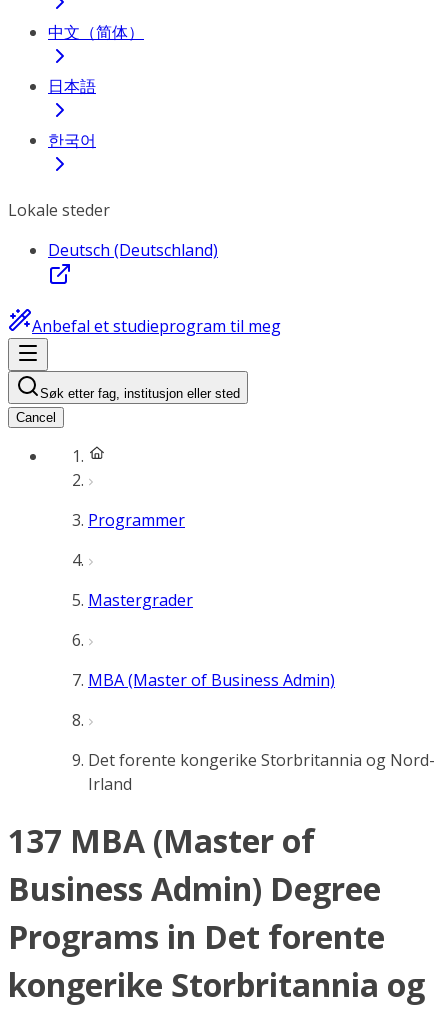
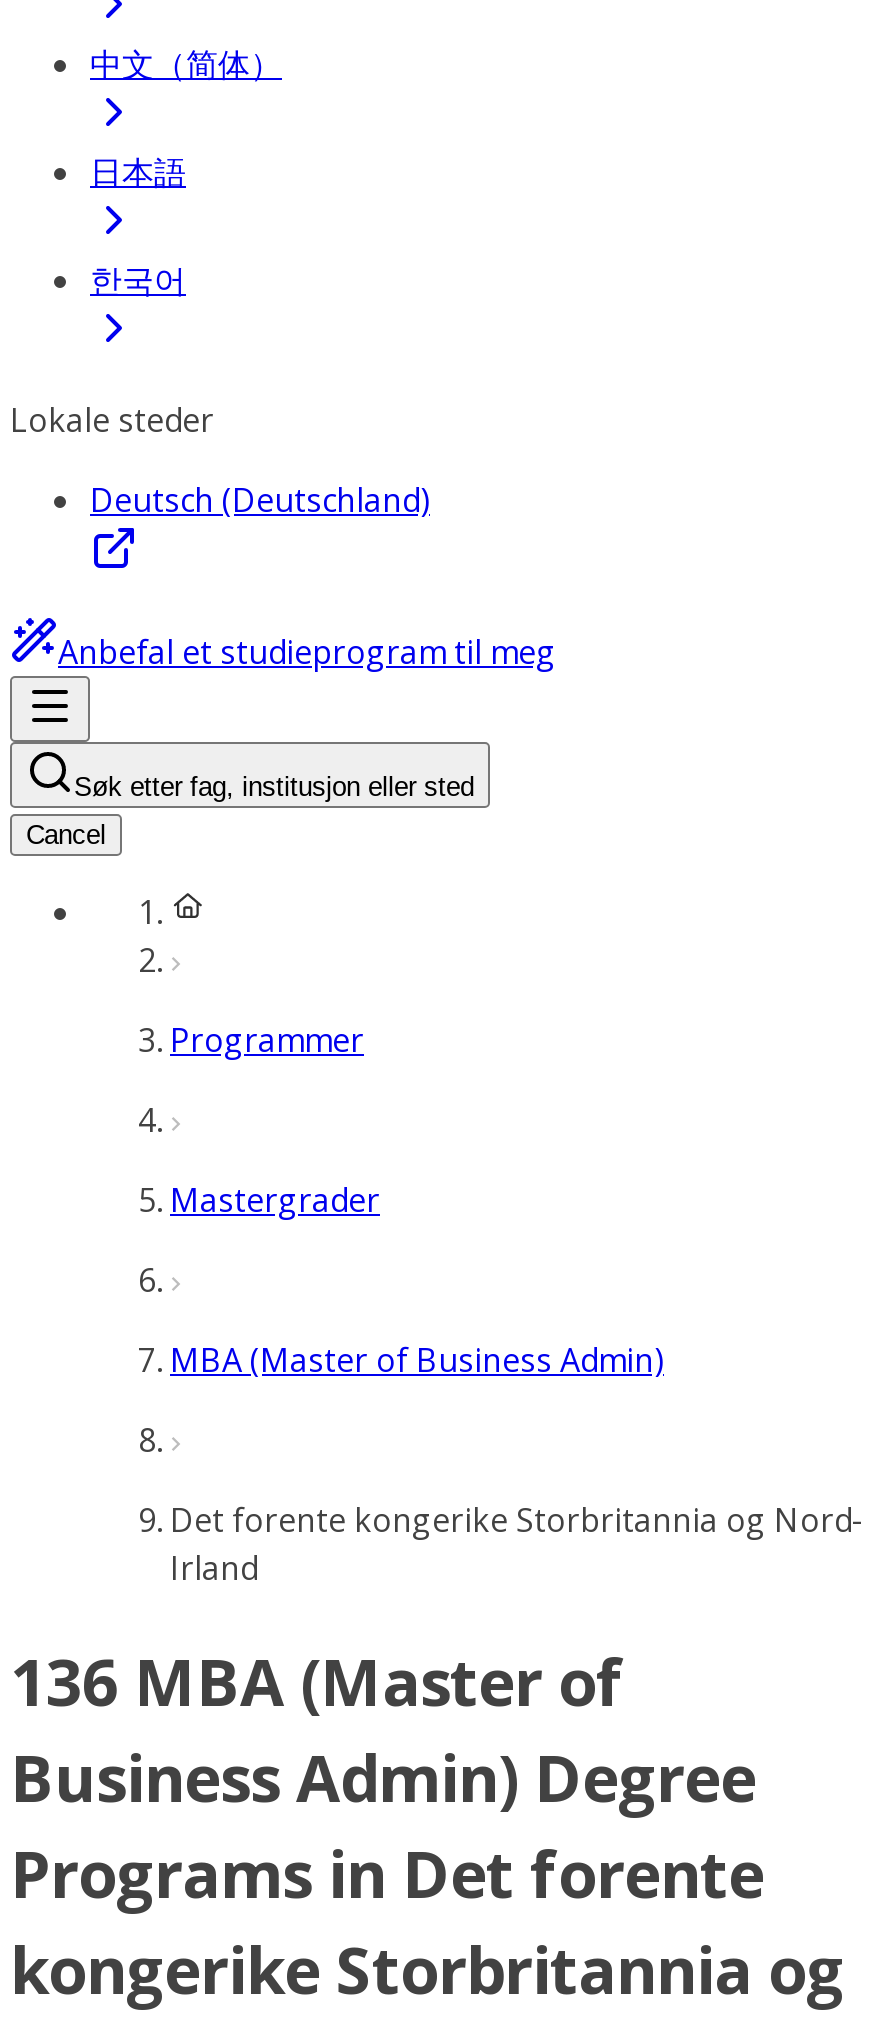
[8,819,315,862] 137 MBA (Master of -> [10,1639,624,1725] 136 MBA (Master of

